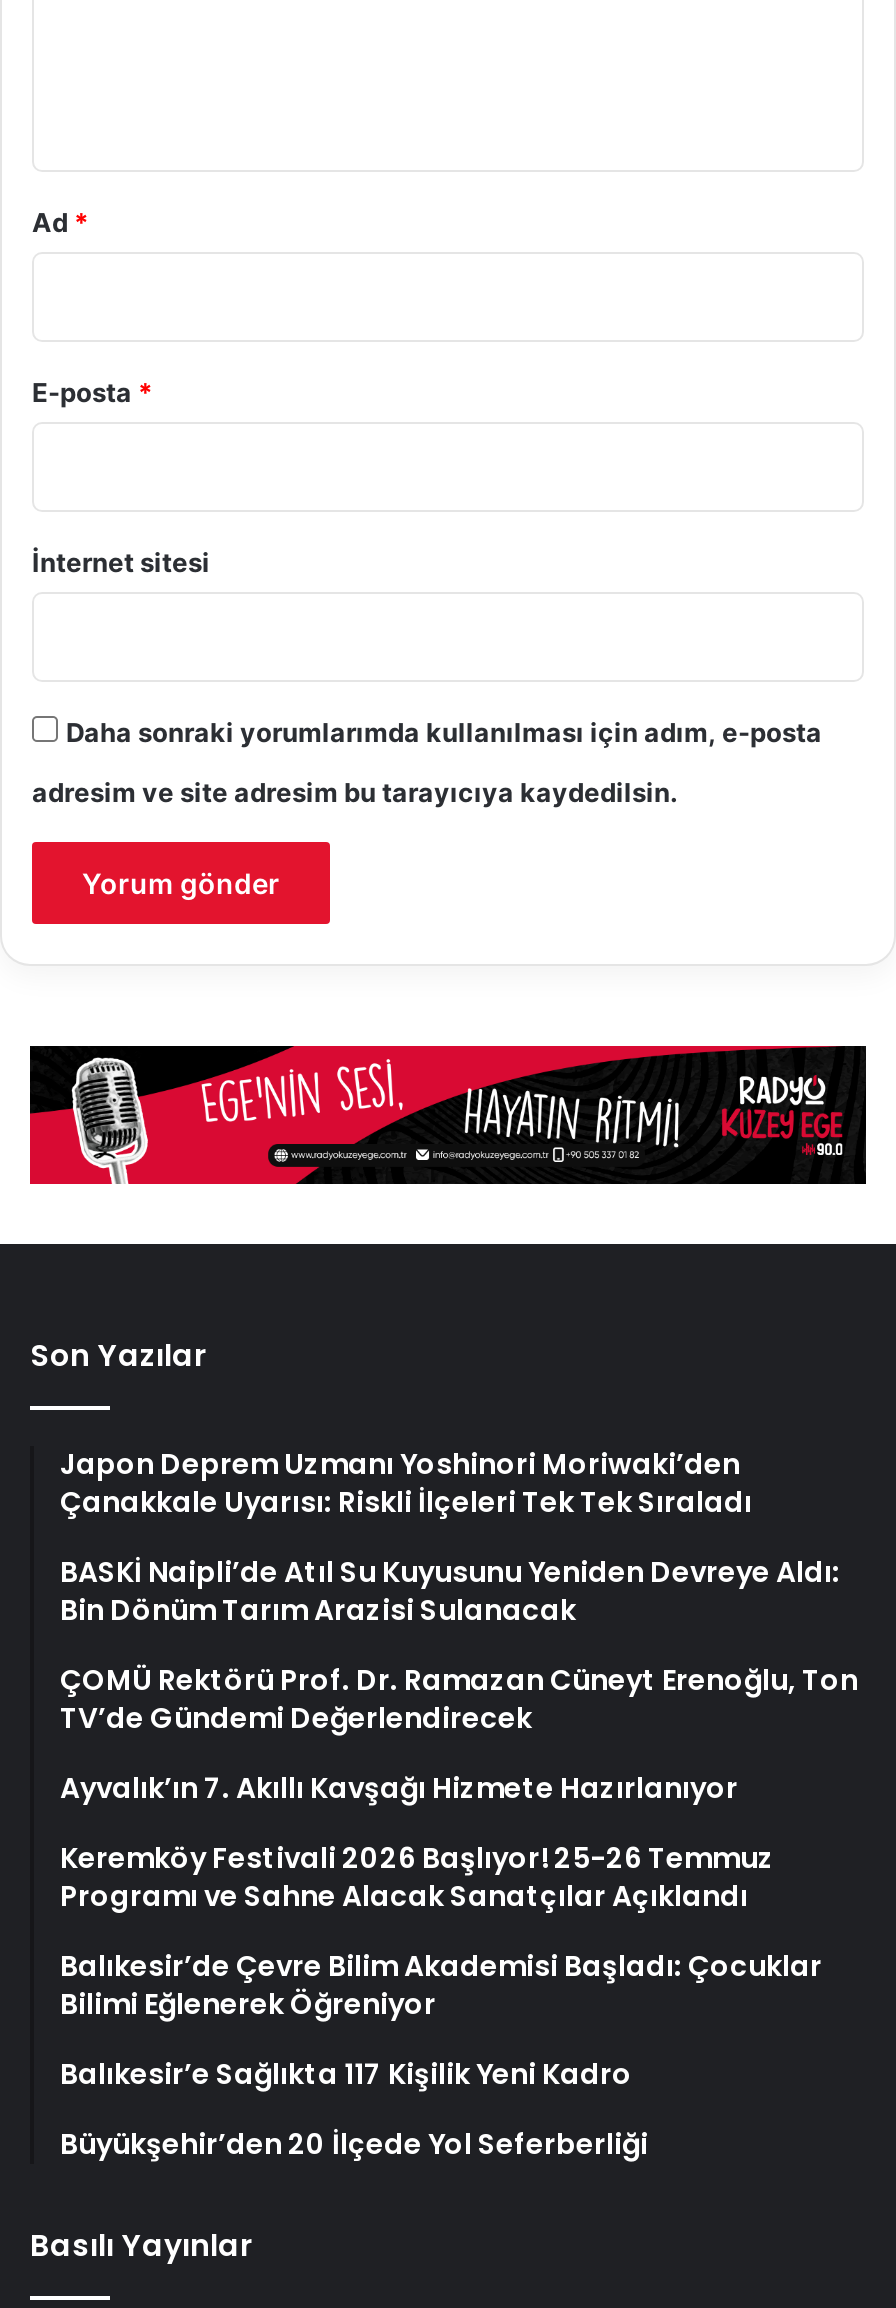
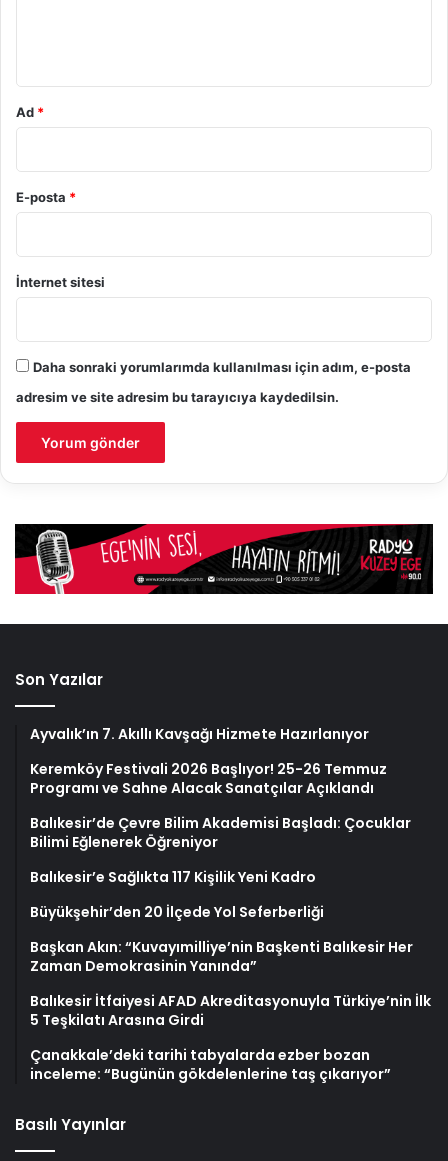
[60,1444,858,1738] Japon Deprem Uzmanı Yoshinori Moriwaki’den | Çanakkale Uyarısı: Riskli İlçeleri Tek Tek Sıraladı | BASKİ Naipli’de Atıl Su Kuyusunu Yeniden Devreye Aldı: | Bin Dönüm Tarım Arazisi Sulanacak | ÇOMÜ Rektörü Prof. Dr. Ramazan Cüneyt Erenoğlu, Ton | TV’de Gündemi Değerlendirecek -> none
moved [60,1768,822,2164] -> [30,724,411,922]: Ayvalık’ın 7. Akıllı Kavşağı Hizmete Hazırlanıyor | Keremköy Festivali 2026 Başlıyor! 25-26 Temmuz | Programı ve Sahne Alacak Sanatçılar Açıklandı | Balıkesir’de Çevre Bilim Akademisi Başladı: Çocuklar | Bilimi Eğlenerek Öğreniyor | Balıkesir’e Sağlıkta 117 Kişilik Yeni Kadro | Büyükşehir’den 20 İlçede Yol Seferberliği
none -> [30,937,431,1084] Başkan Akın: “Kuvayımilliye’nin Başkenti Balıkesir Her | Zaman Demokrasinin Yanında” | Balıkesir İtfaiyesi AFAD Akreditasyonuyla Türkiye’nin İlk | 5 Teşkilatı Arasına Girdi | Çanakkale’deki tarihi tabyalarda ezber bozan | inceleme: “Bugünün gökdelenlerine taş çıkarıyor”

